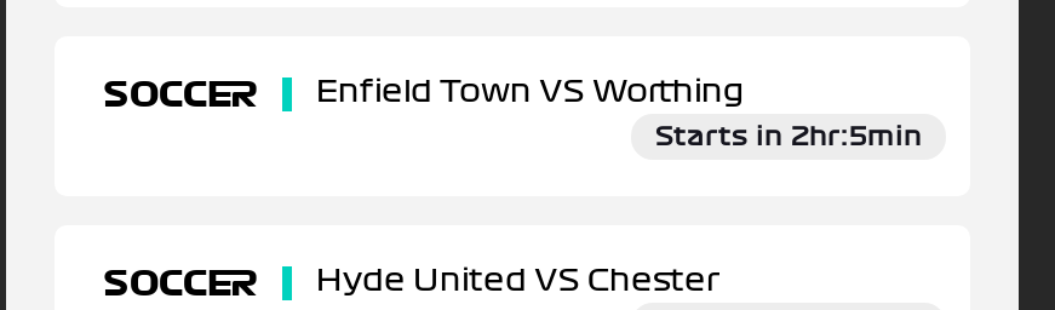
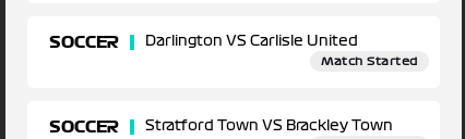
[316,77,742,107] Enfield Town VS Worthing -> [145,35,358,48] Darlington VS Carlisle United
[655,124,922,150] Starts in 2hr:5min -> [321,55,418,67] Match Started
[316,266,721,295] Hyde United VS Chester -> [145,119,393,132] Stratford Town VS Brackley Town

